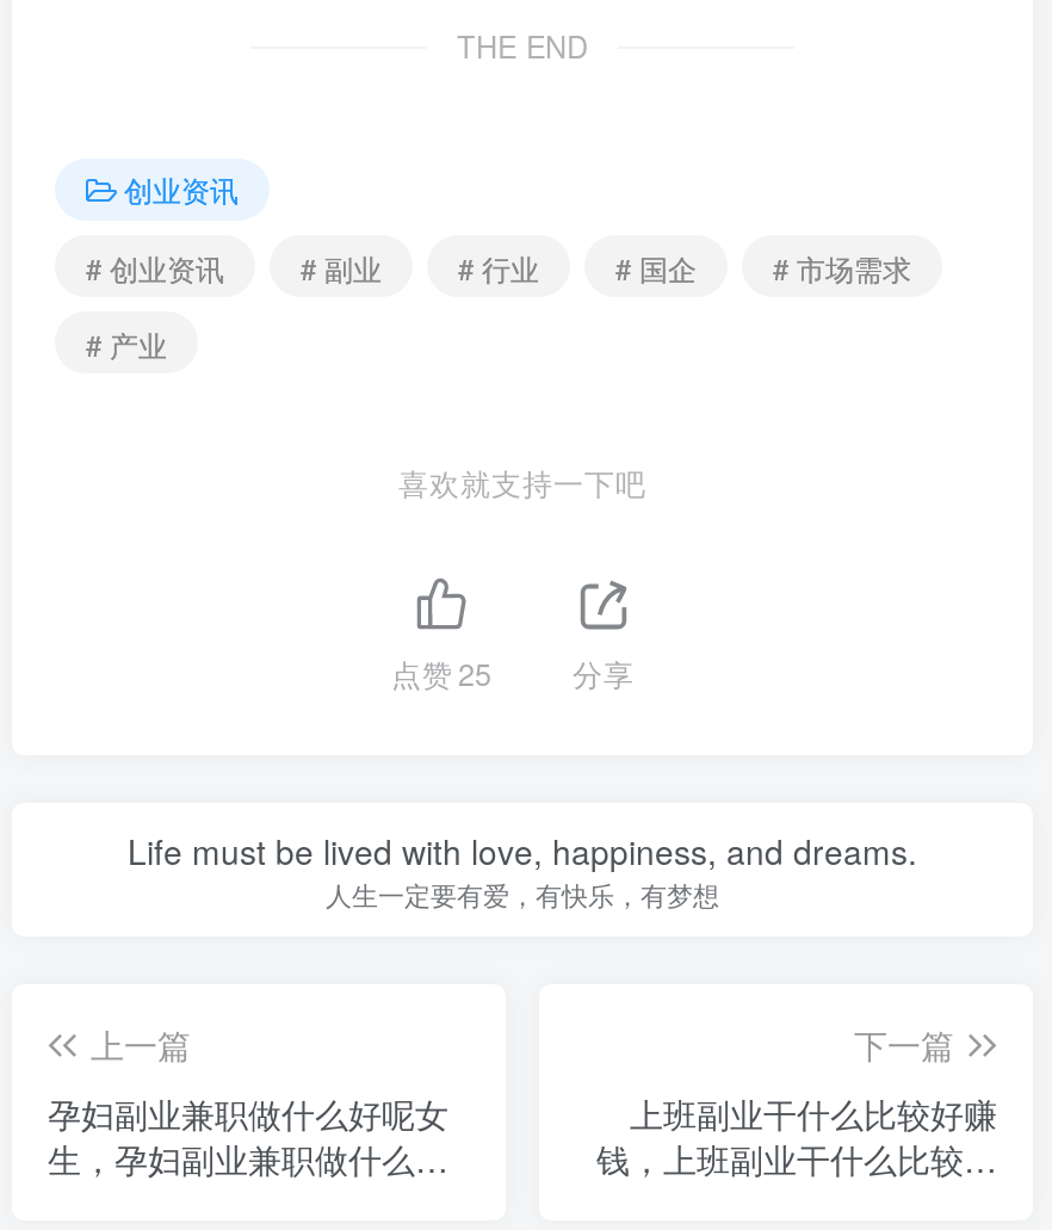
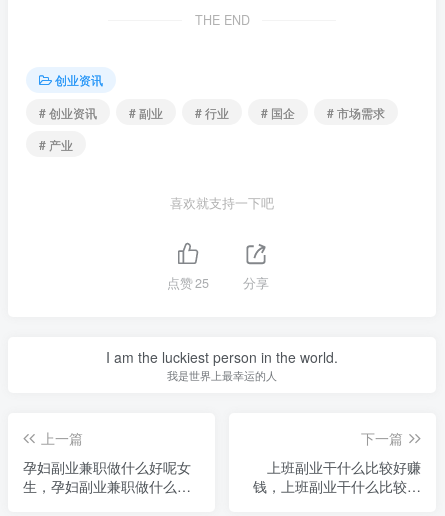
[128,826,917,912] Life must be lived with love, happiness, and dreams. | 人生一定要有爱，有快乐，有梦想 -> [106,347,338,383] I am the luckiest person in the world. | 我是世界上最幸运的人

